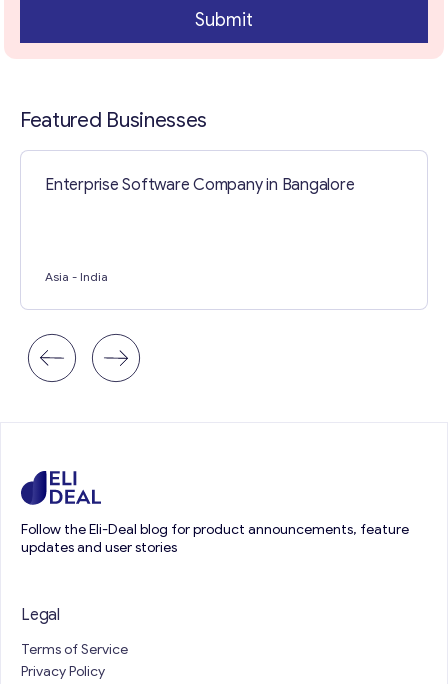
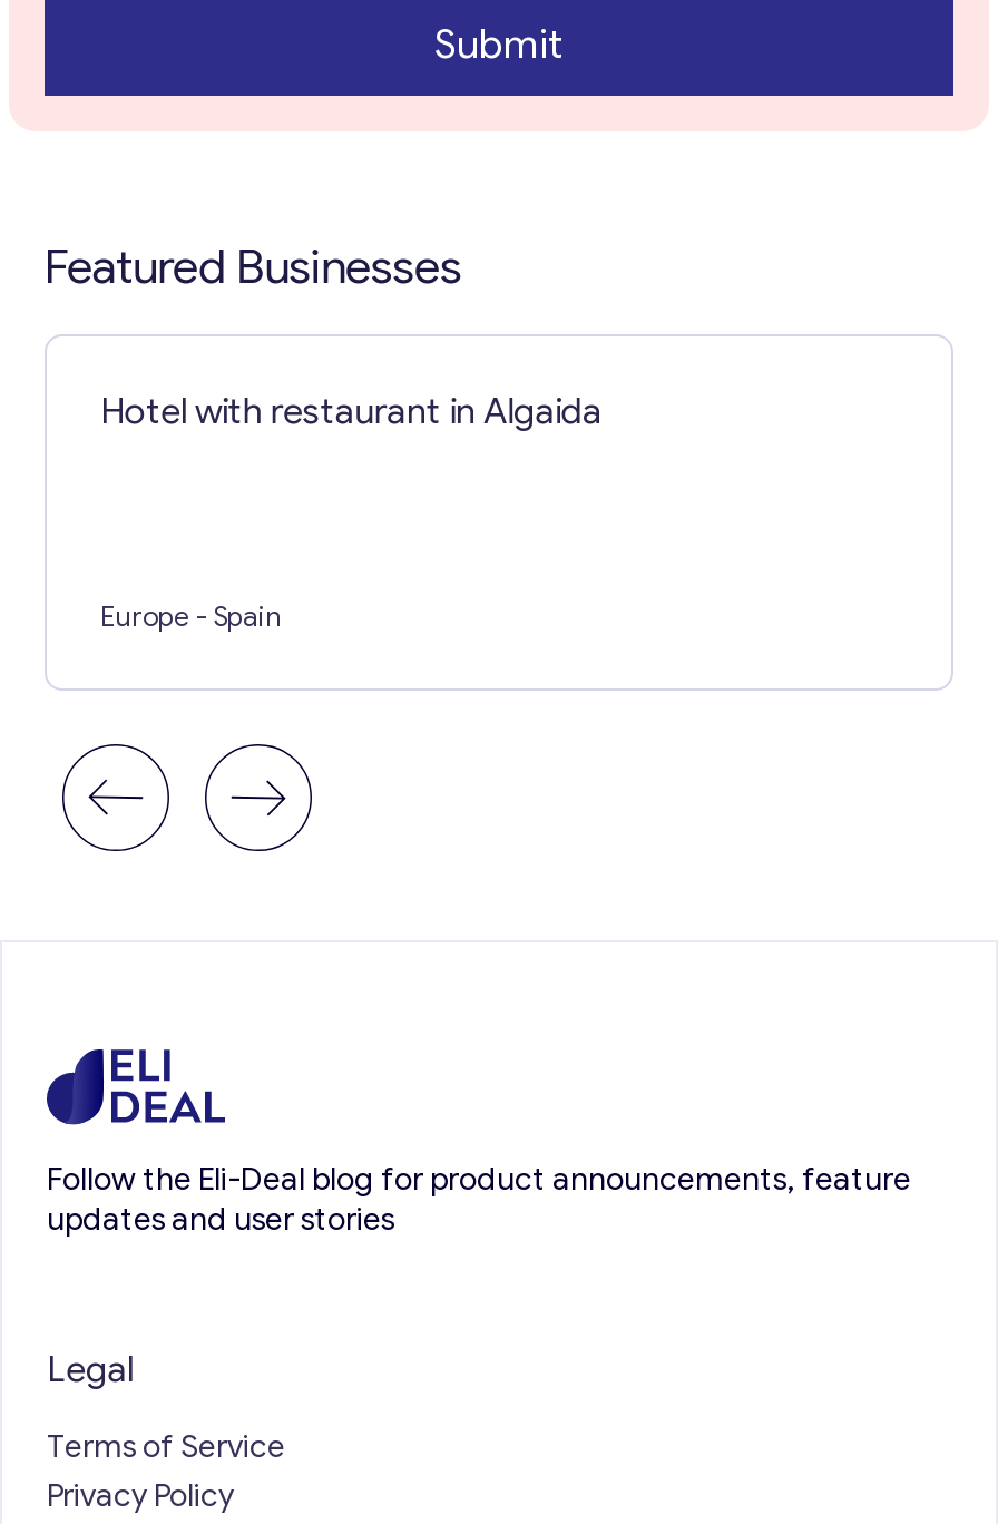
[45,175,354,195] Enterprise Software Company in Bangalore -> [100,390,602,434] Hotel with restaurant in Algaida
[45,269,108,284] Asia - India -> [100,599,281,633] Europe - Spain

